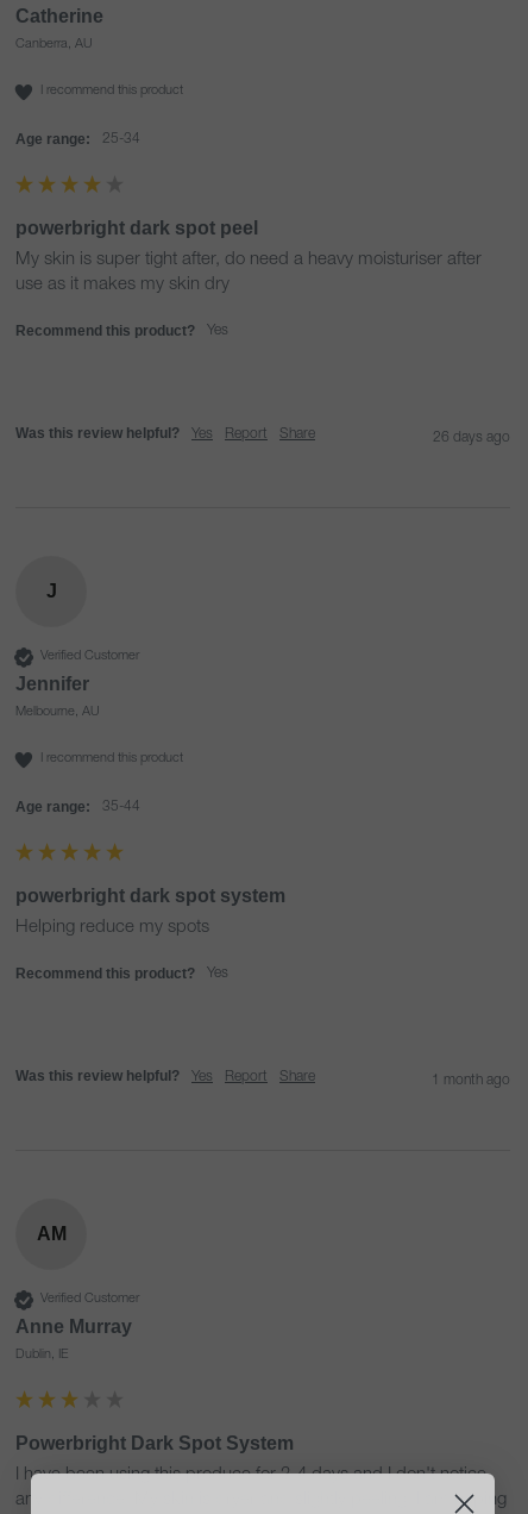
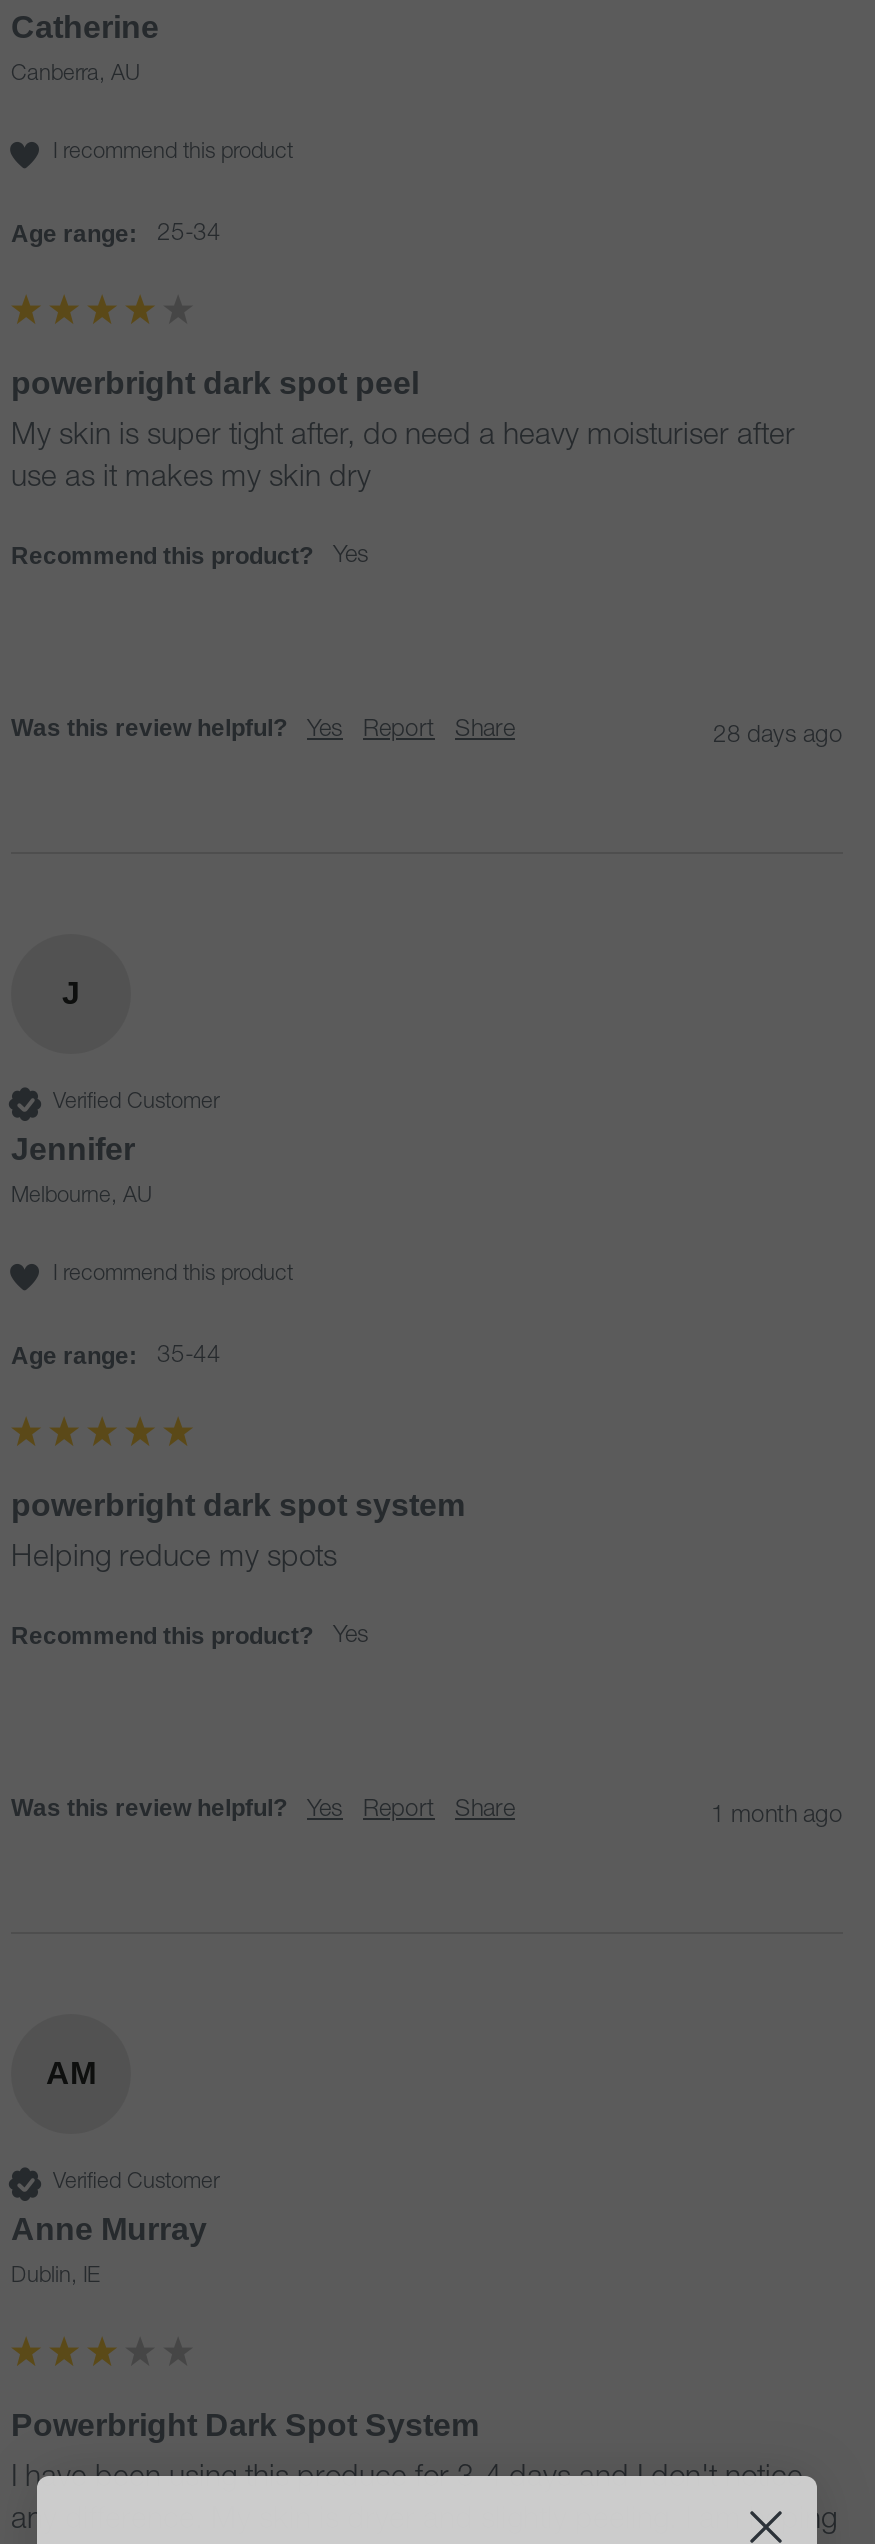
[433,431,510,445] 26 days ago -> [713,724,843,748] 28 days ago

